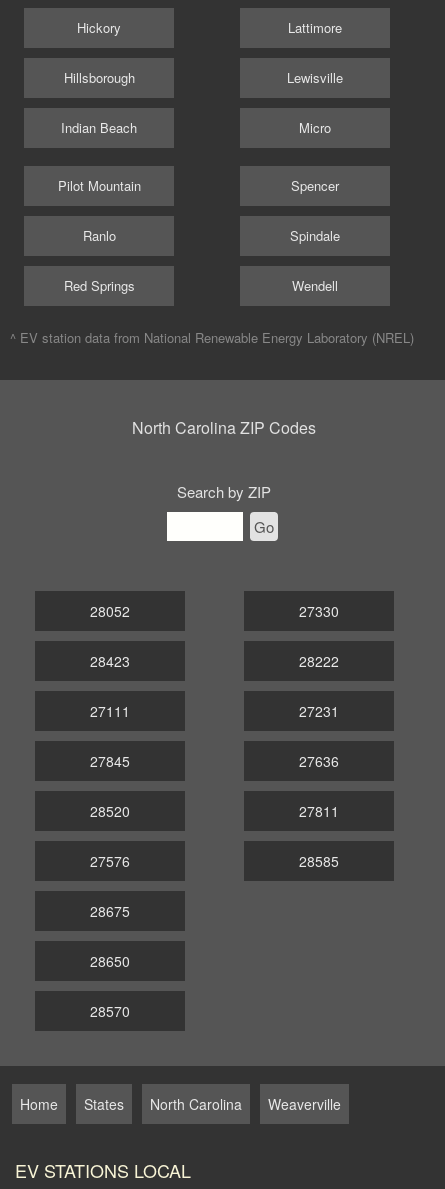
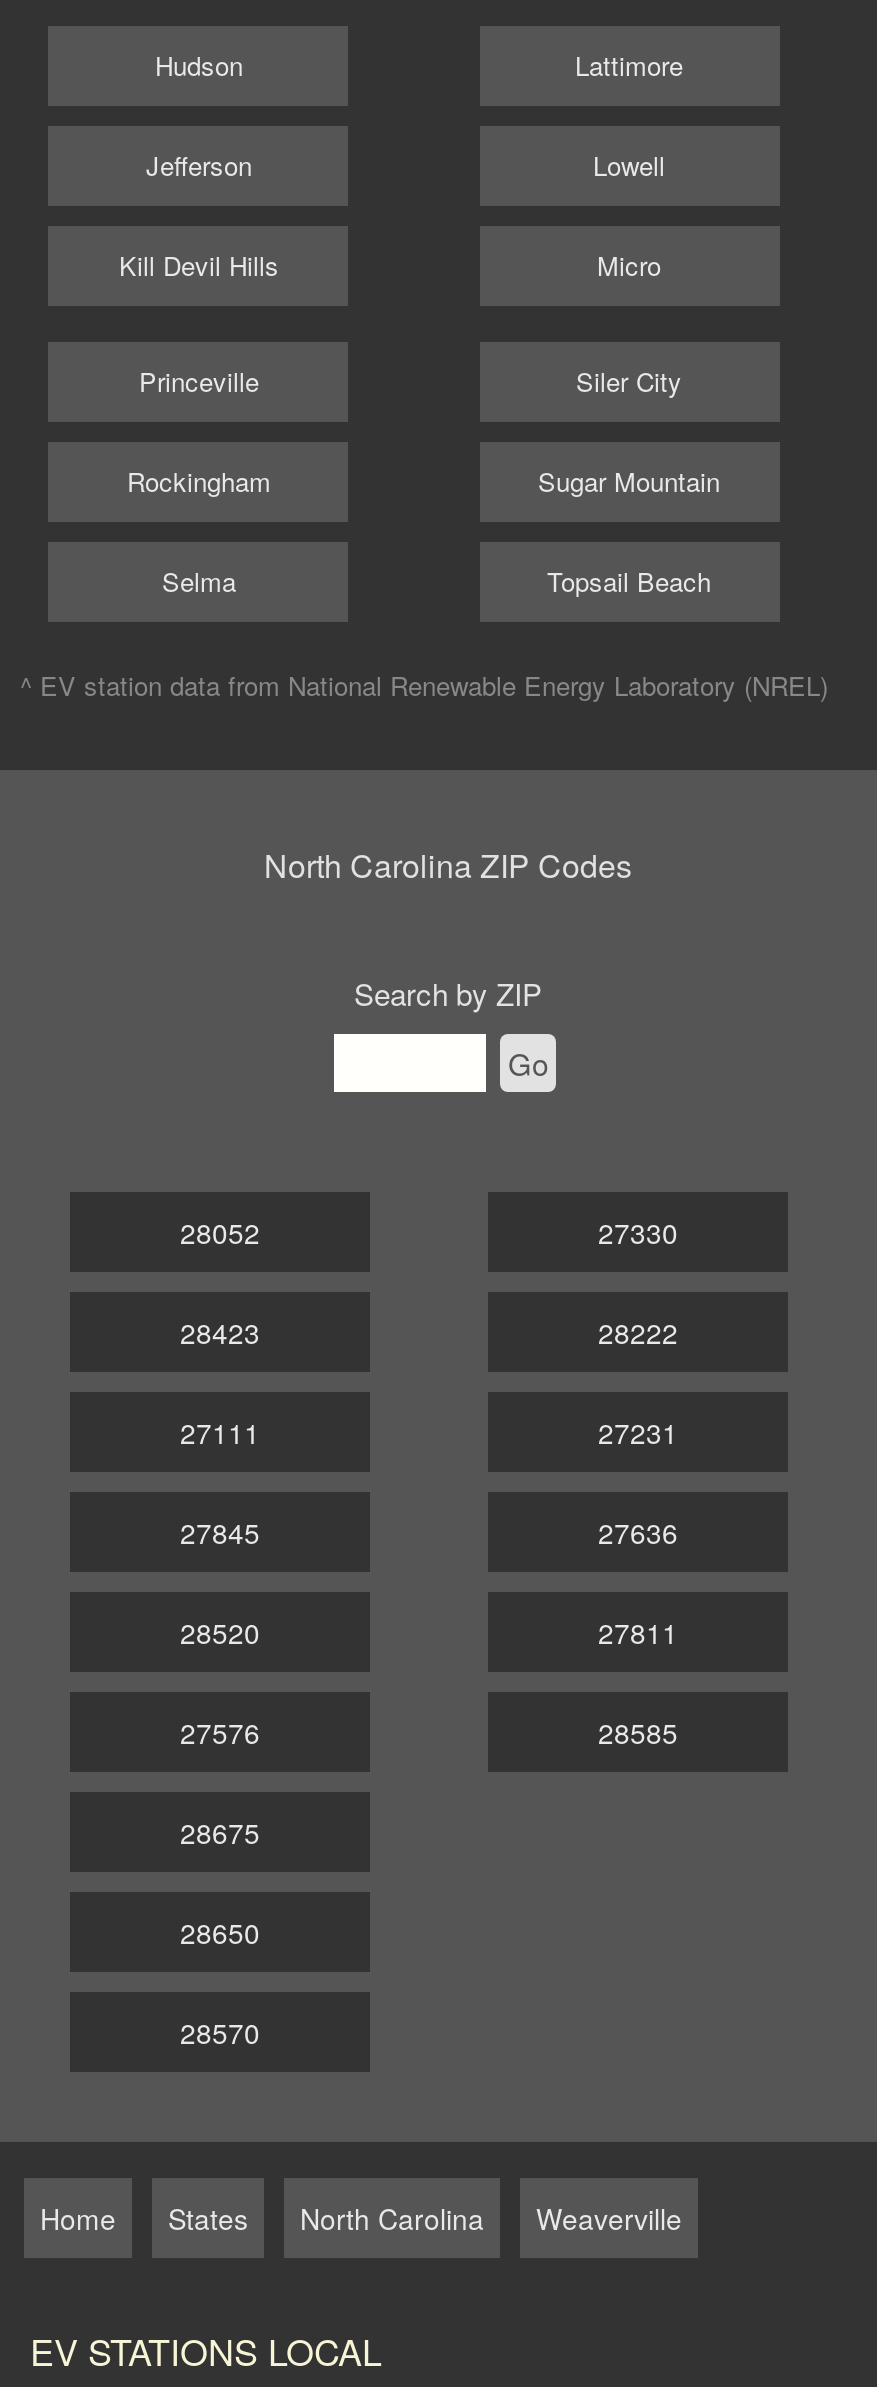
[77,17,121,36] Hickory -> [155,45,243,83] Hudson
[64,67,135,86] Hillsborough -> [146,145,252,183] Jefferson
[286,67,342,86] Lewisville -> [593,145,665,183] Lowell
[61,117,137,136] Indian Beach -> [119,245,279,283] Kill Devil Hills
[58,176,141,195] Pilot Mountain -> [139,363,259,401] Princeville
[290,176,338,195] Spencer -> [576,363,682,401] Siler City
[83,226,116,245] Ranlo -> [127,463,271,501] Rockingham
[289,226,339,245] Spindale -> [538,463,720,501] Sugar Mountain
[64,276,135,295] Red Springs -> [162,563,236,601] Selma
[291,276,337,295] Wendell -> [547,563,711,601] Topsail Beach

